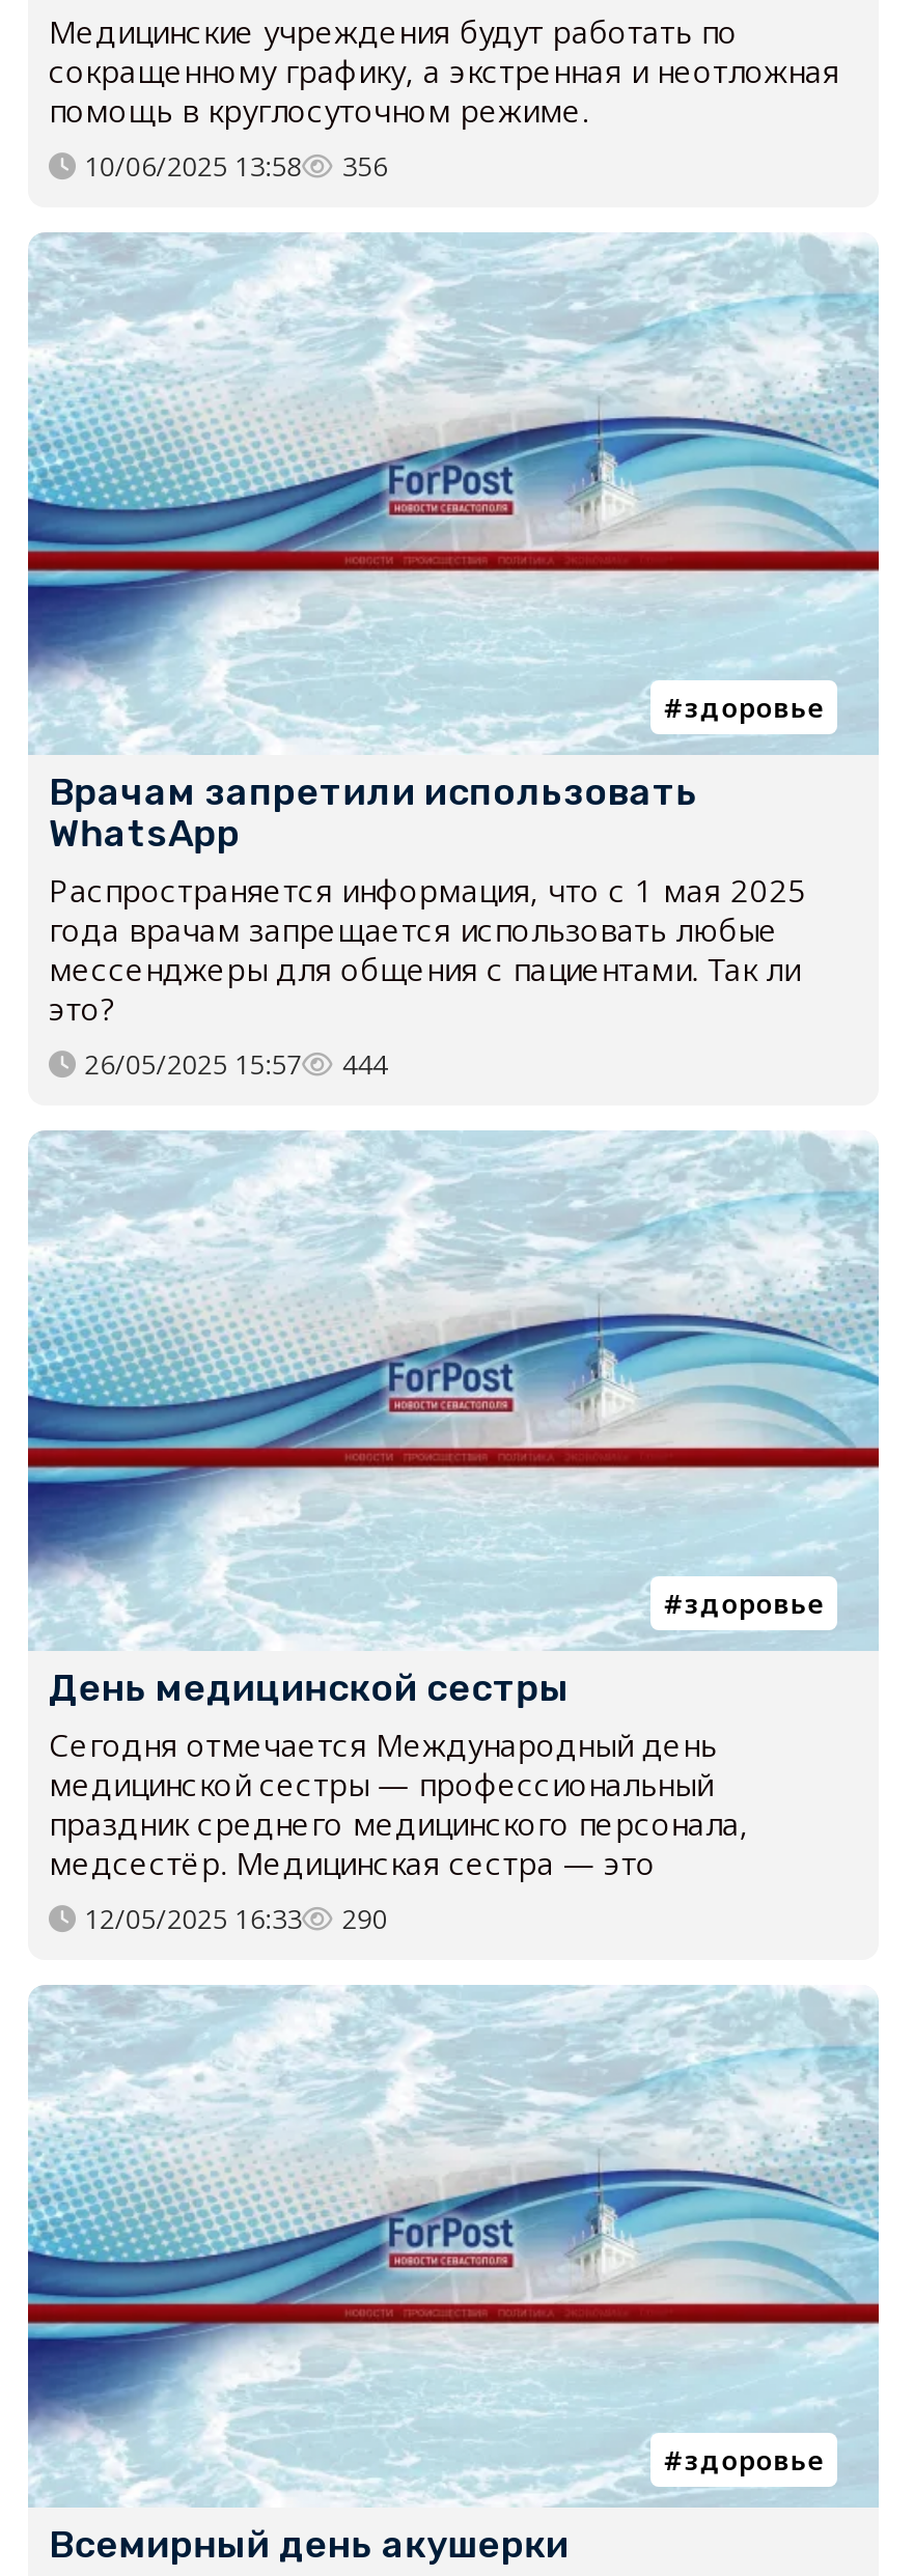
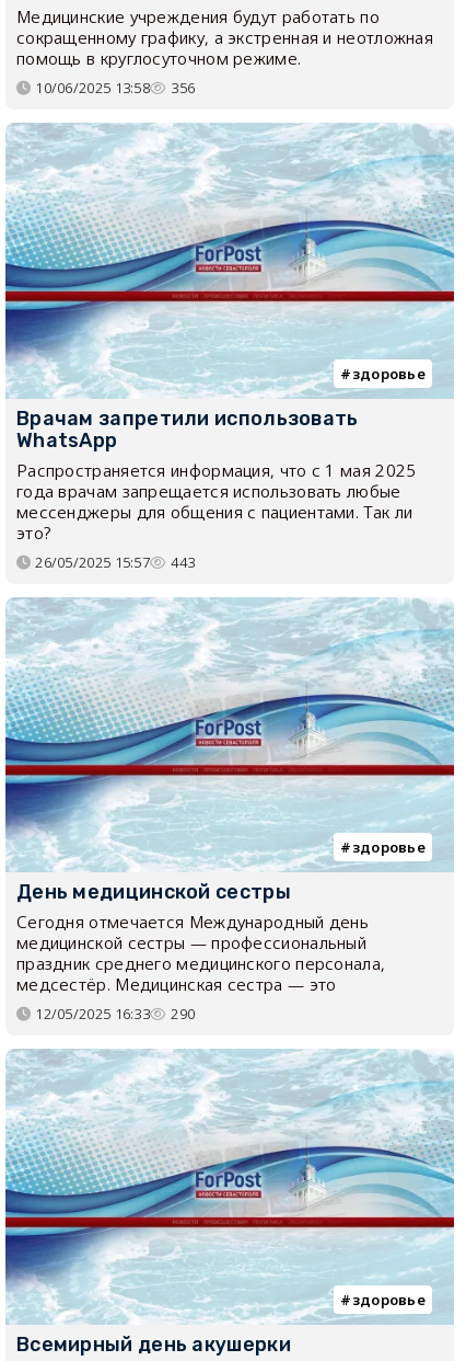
[85,1044,388,1082] 26/05/2025 15:57 444 -> [35,552,195,571] 26/05/2025 15:57 443

